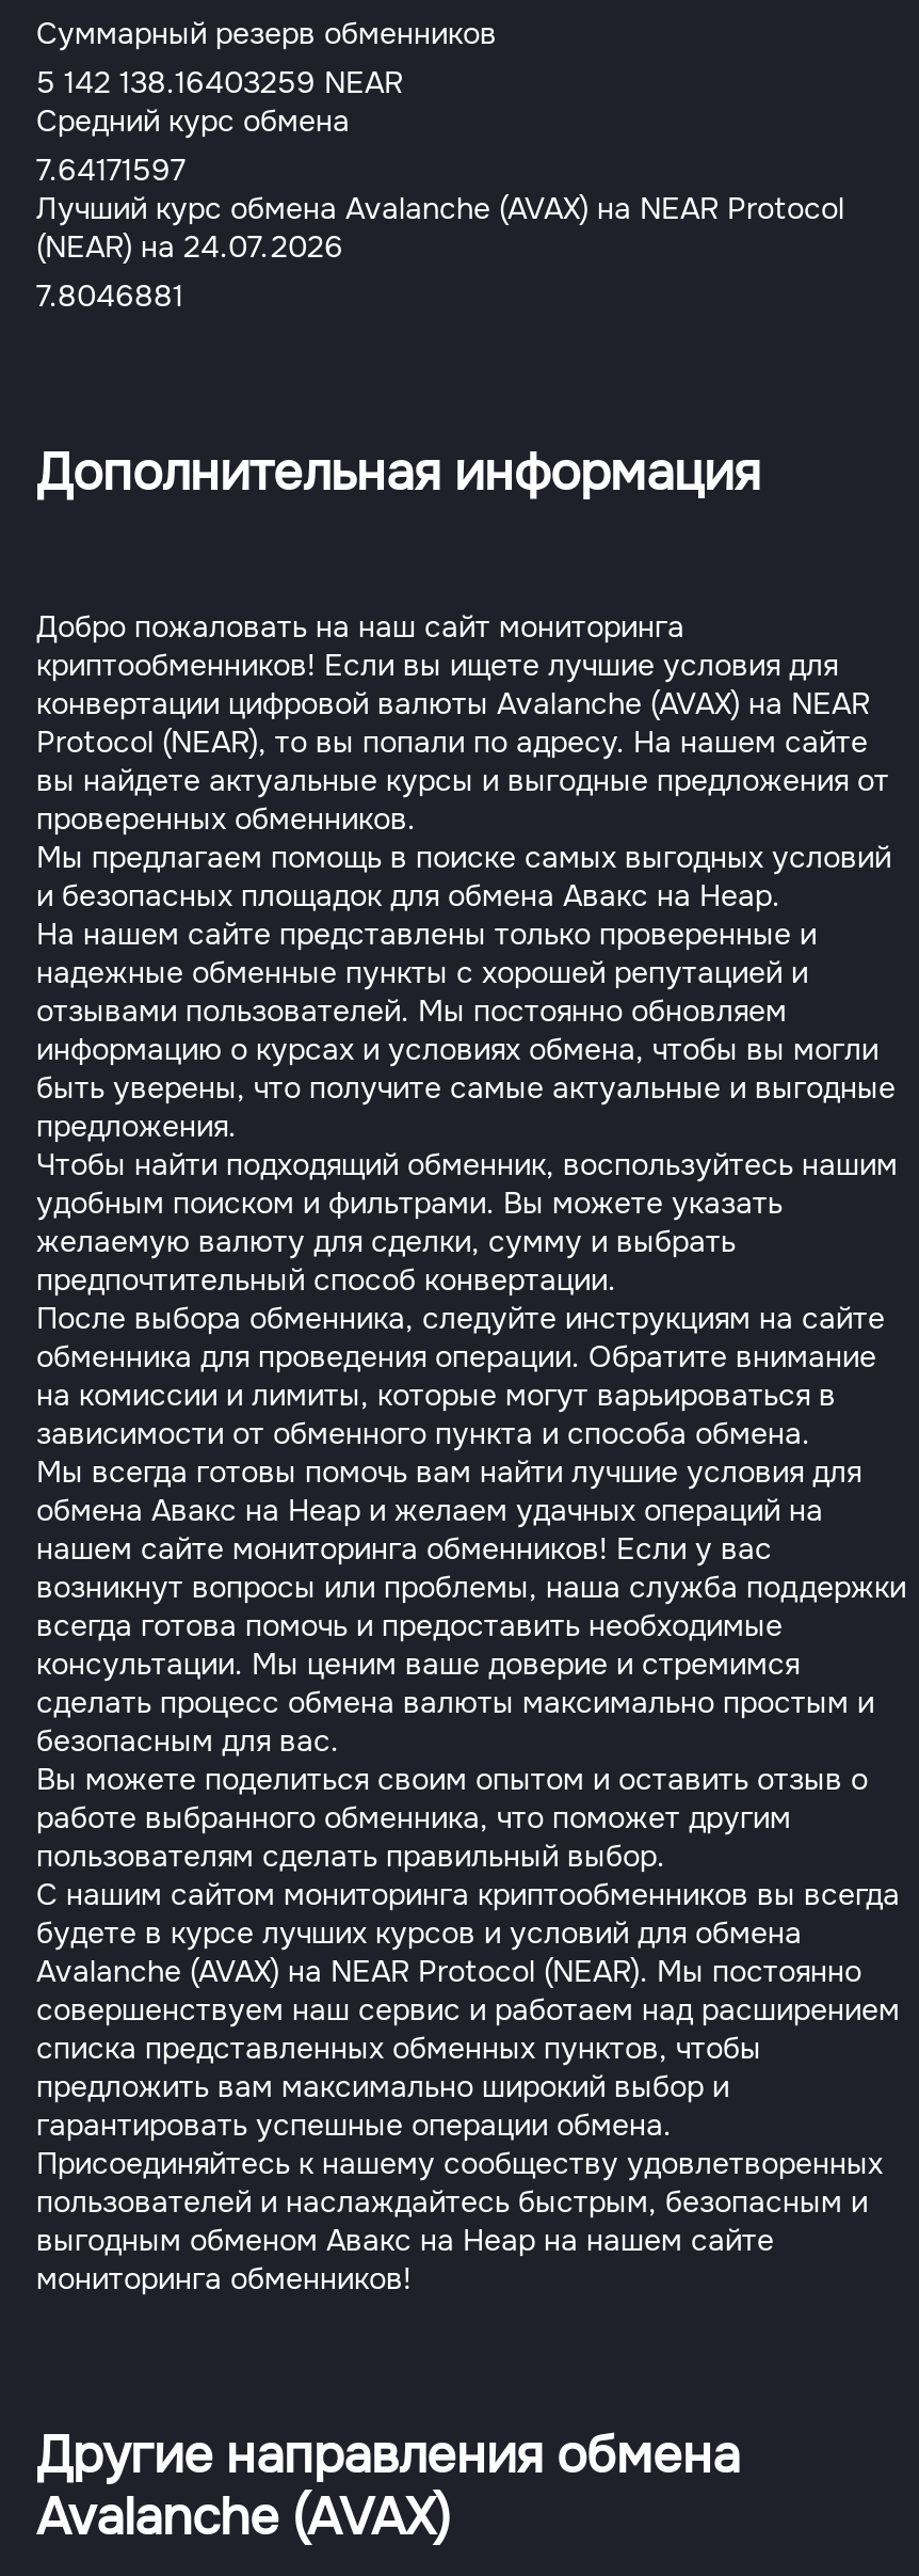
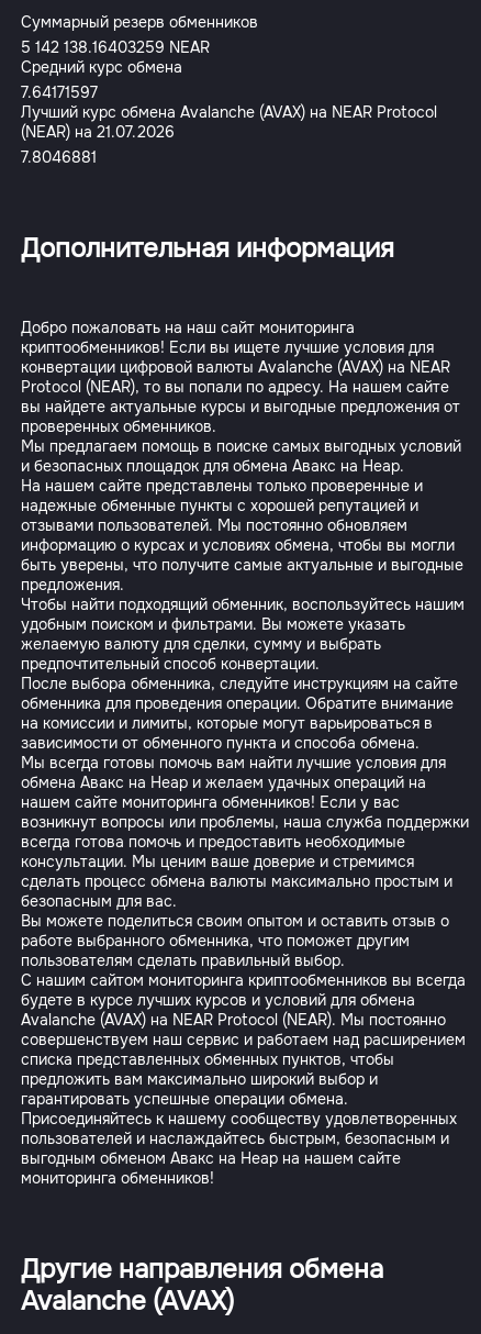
[36,227,343,266] (NEAR) на 24.07.2026 -> [21,122,175,142] (NEAR) на 21.07.2026

